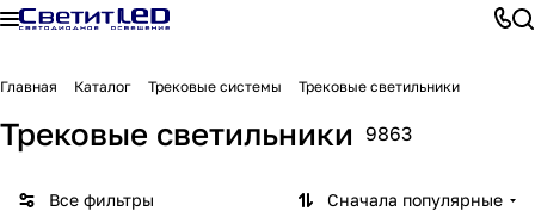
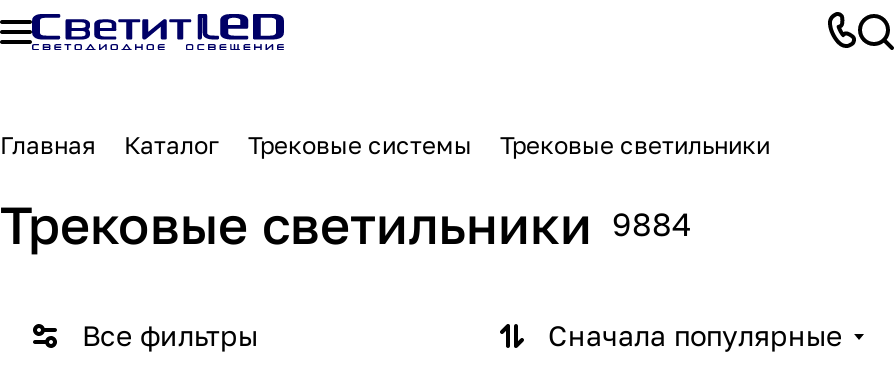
[0,116,412,153] Трековые светильники 9863 -> [0,194,692,256] Трековые светильники 9884

